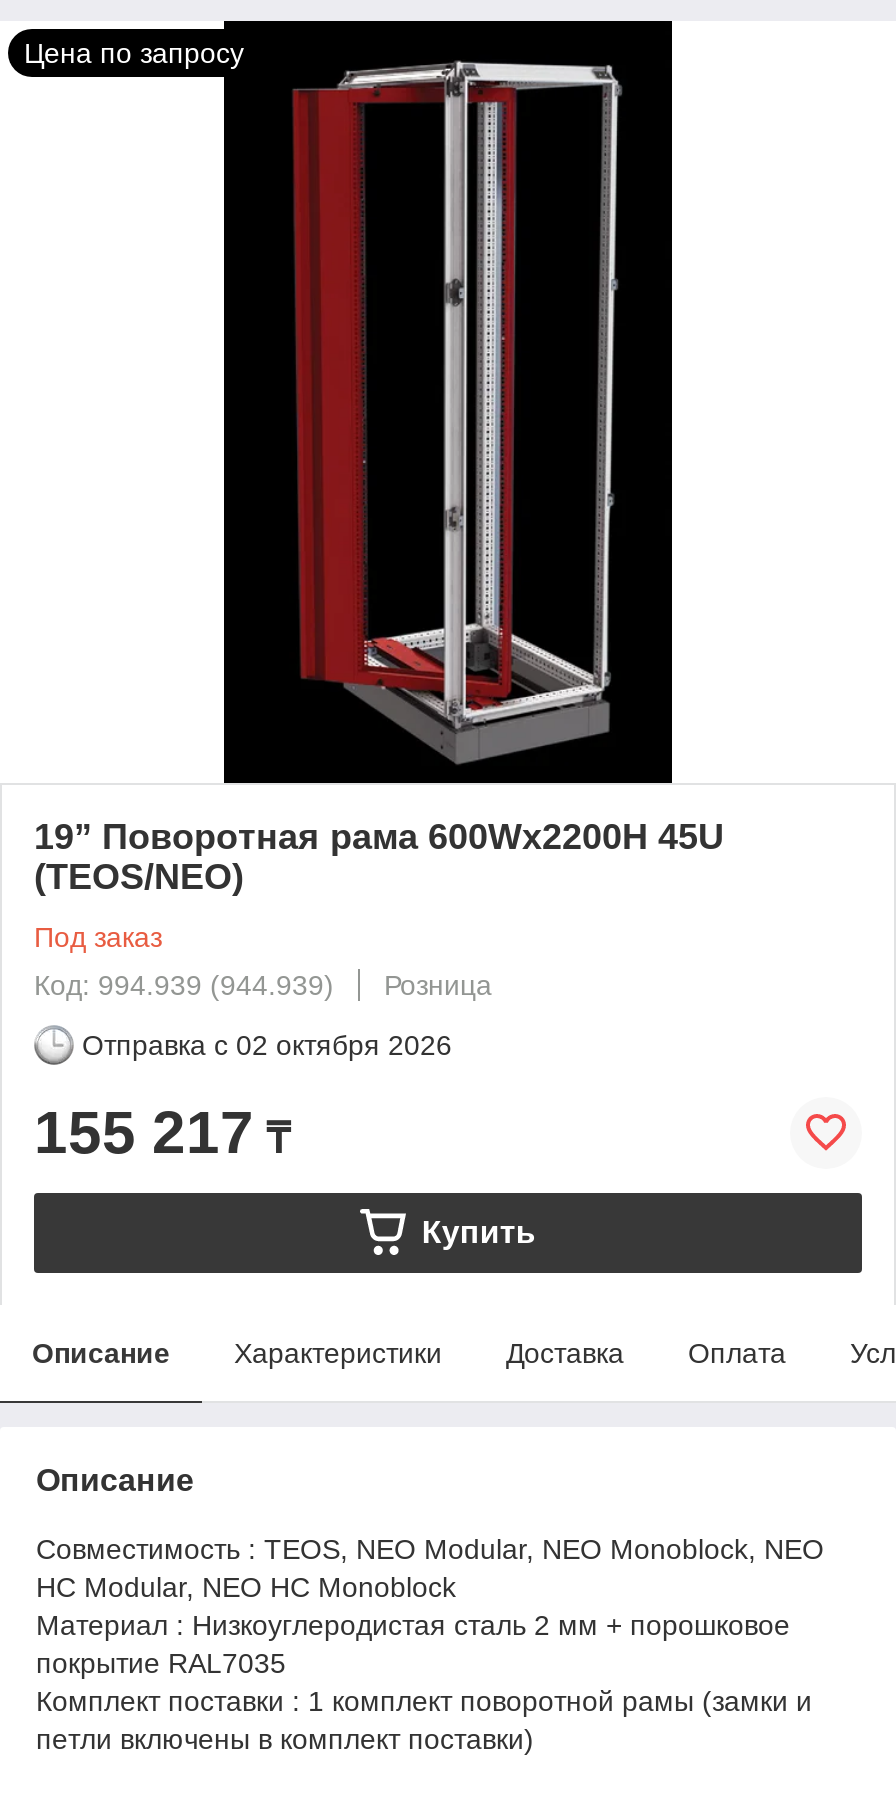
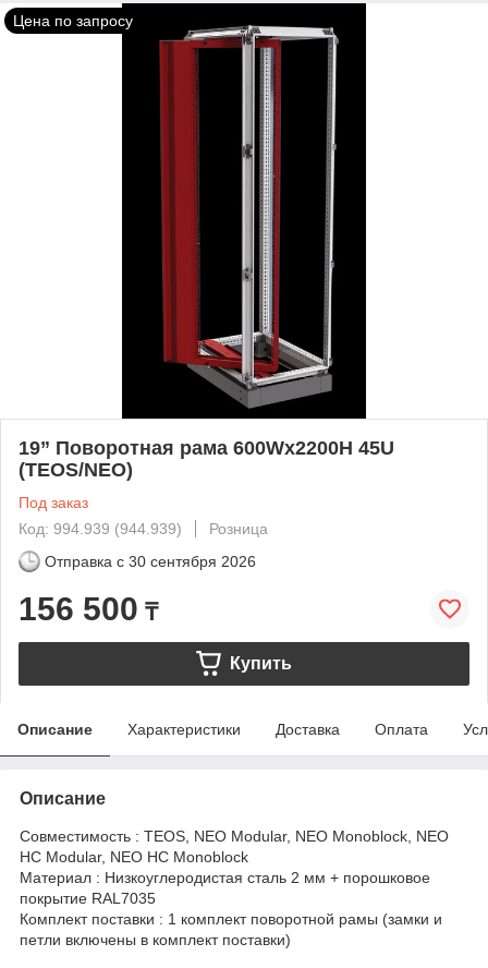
[82,1029,452,1061] Отправка с 02 октября 2026 -> [45,552,256,570] Отправка с 30 сентября 2026
[34,1099,290,1165] 155 217 ₸ -> [19,591,158,627] 156 500 ₸

